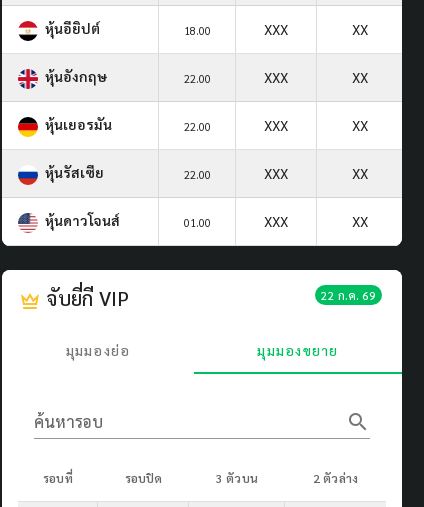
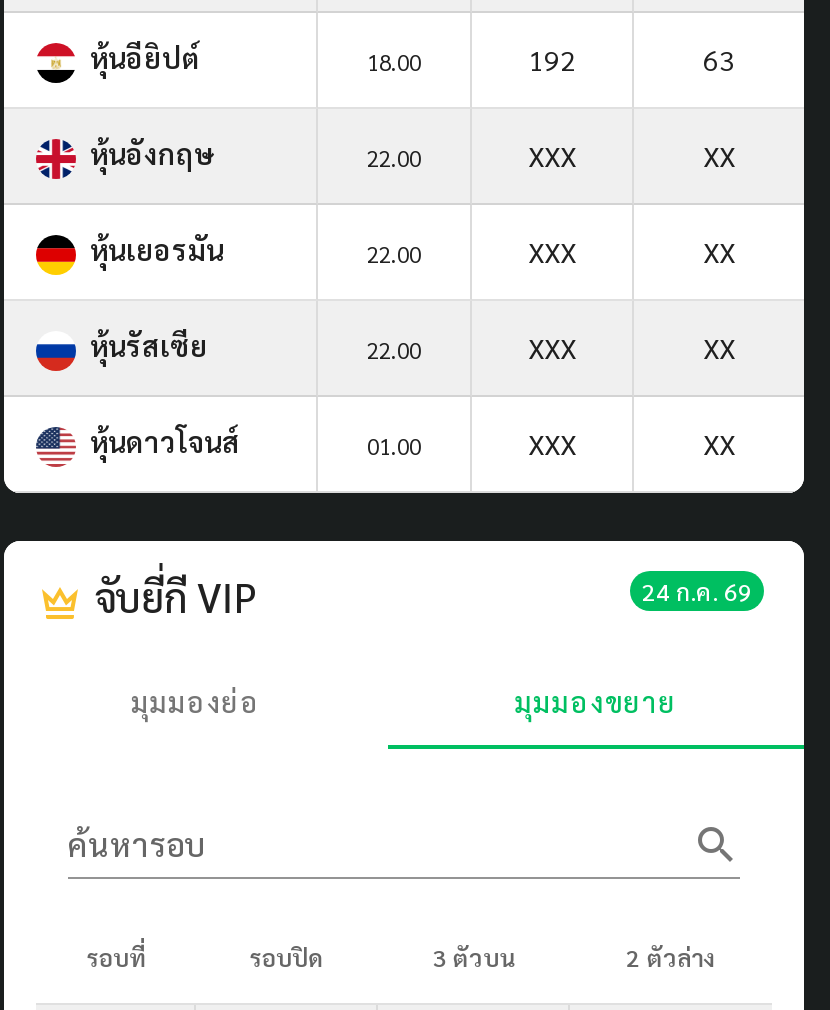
[264,20,367,38] XXX | XX -> [528,41,735,77] 192 | 63
[321,287,376,303] 22 ก.ค. 69 -> [642,575,752,607] 24 ก.ค. 69

